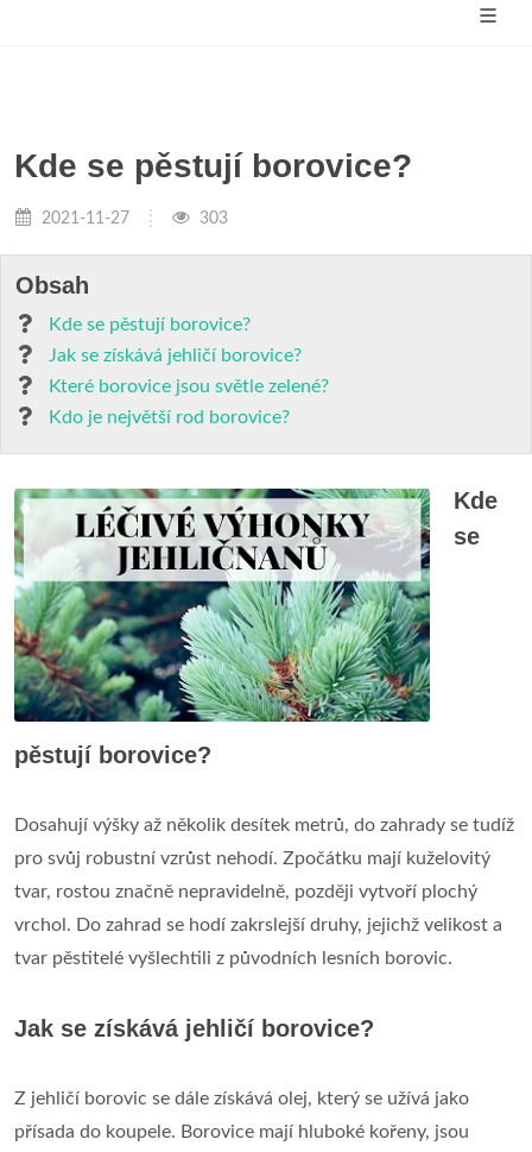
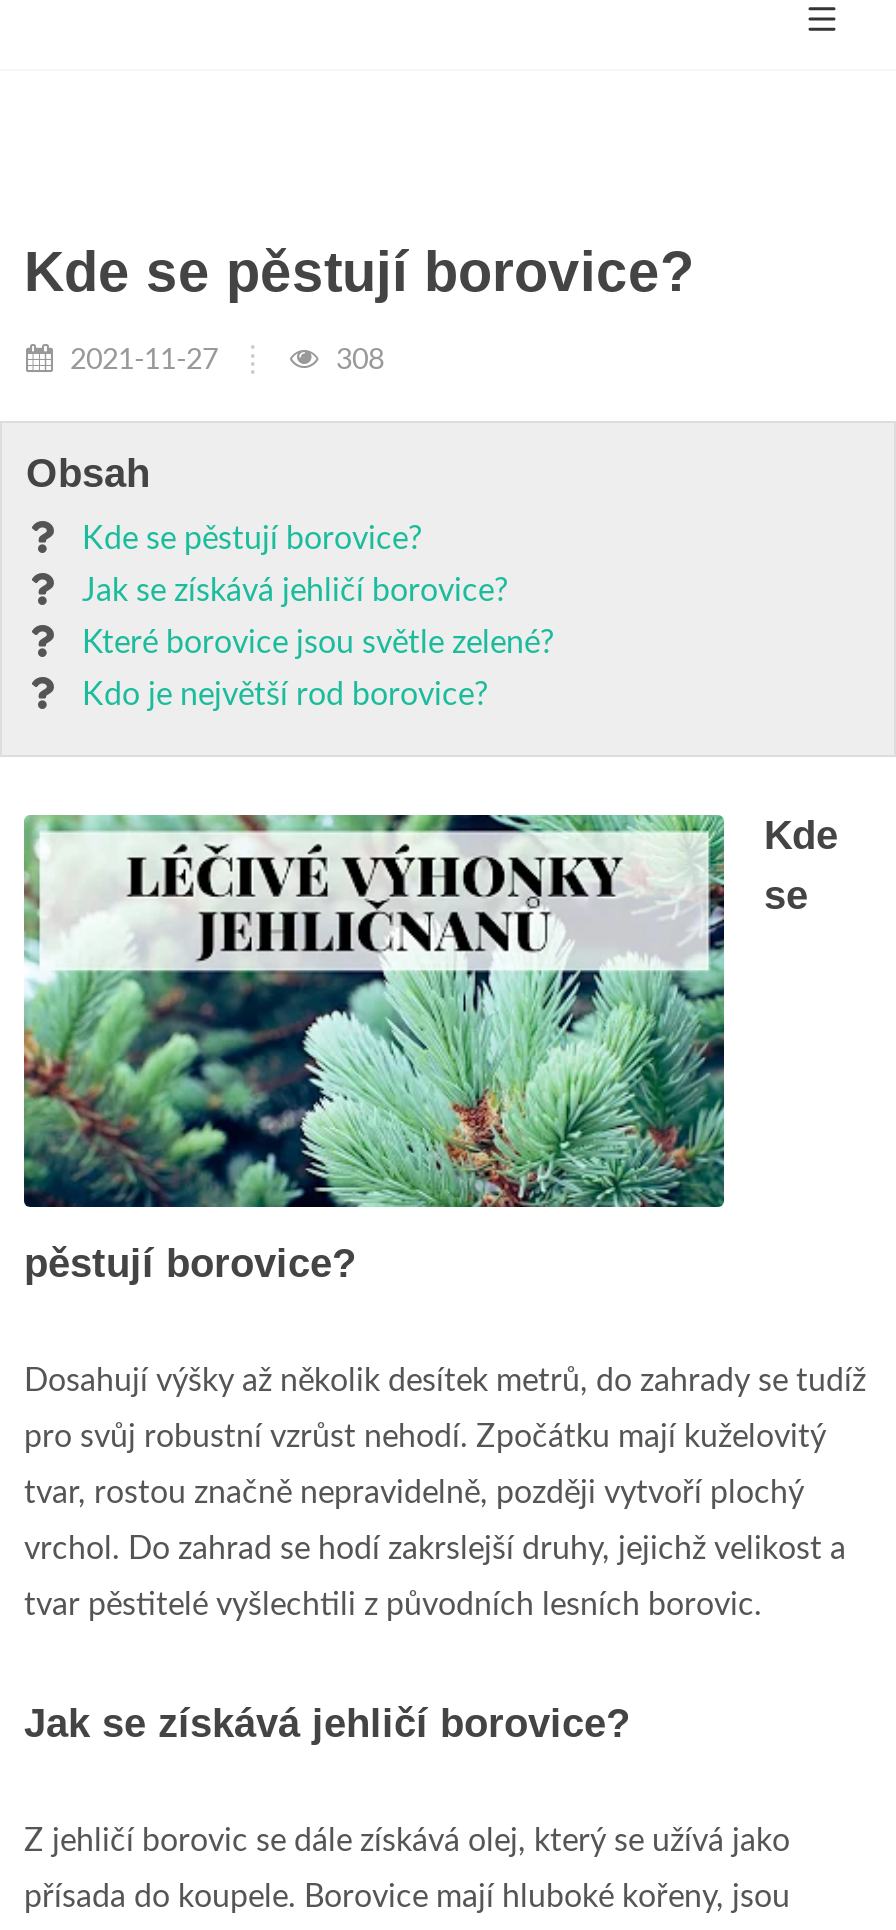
[195,209,228,227] 303 -> [328,345,384,375] 308

